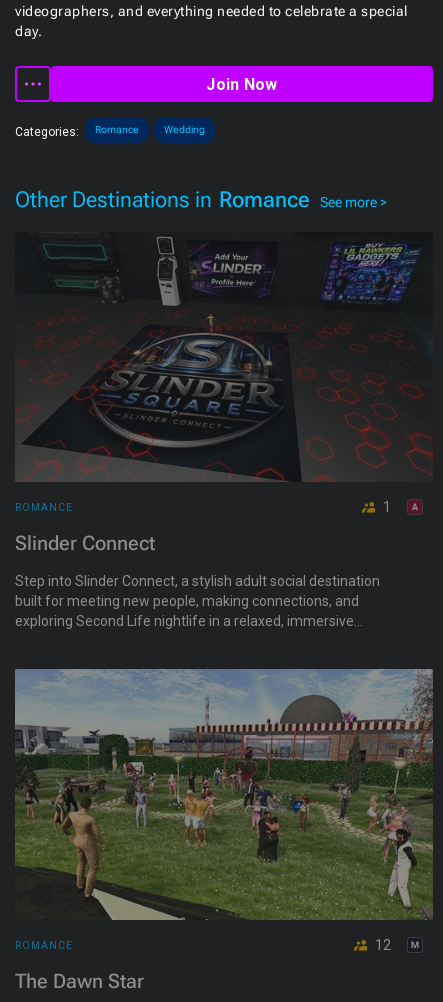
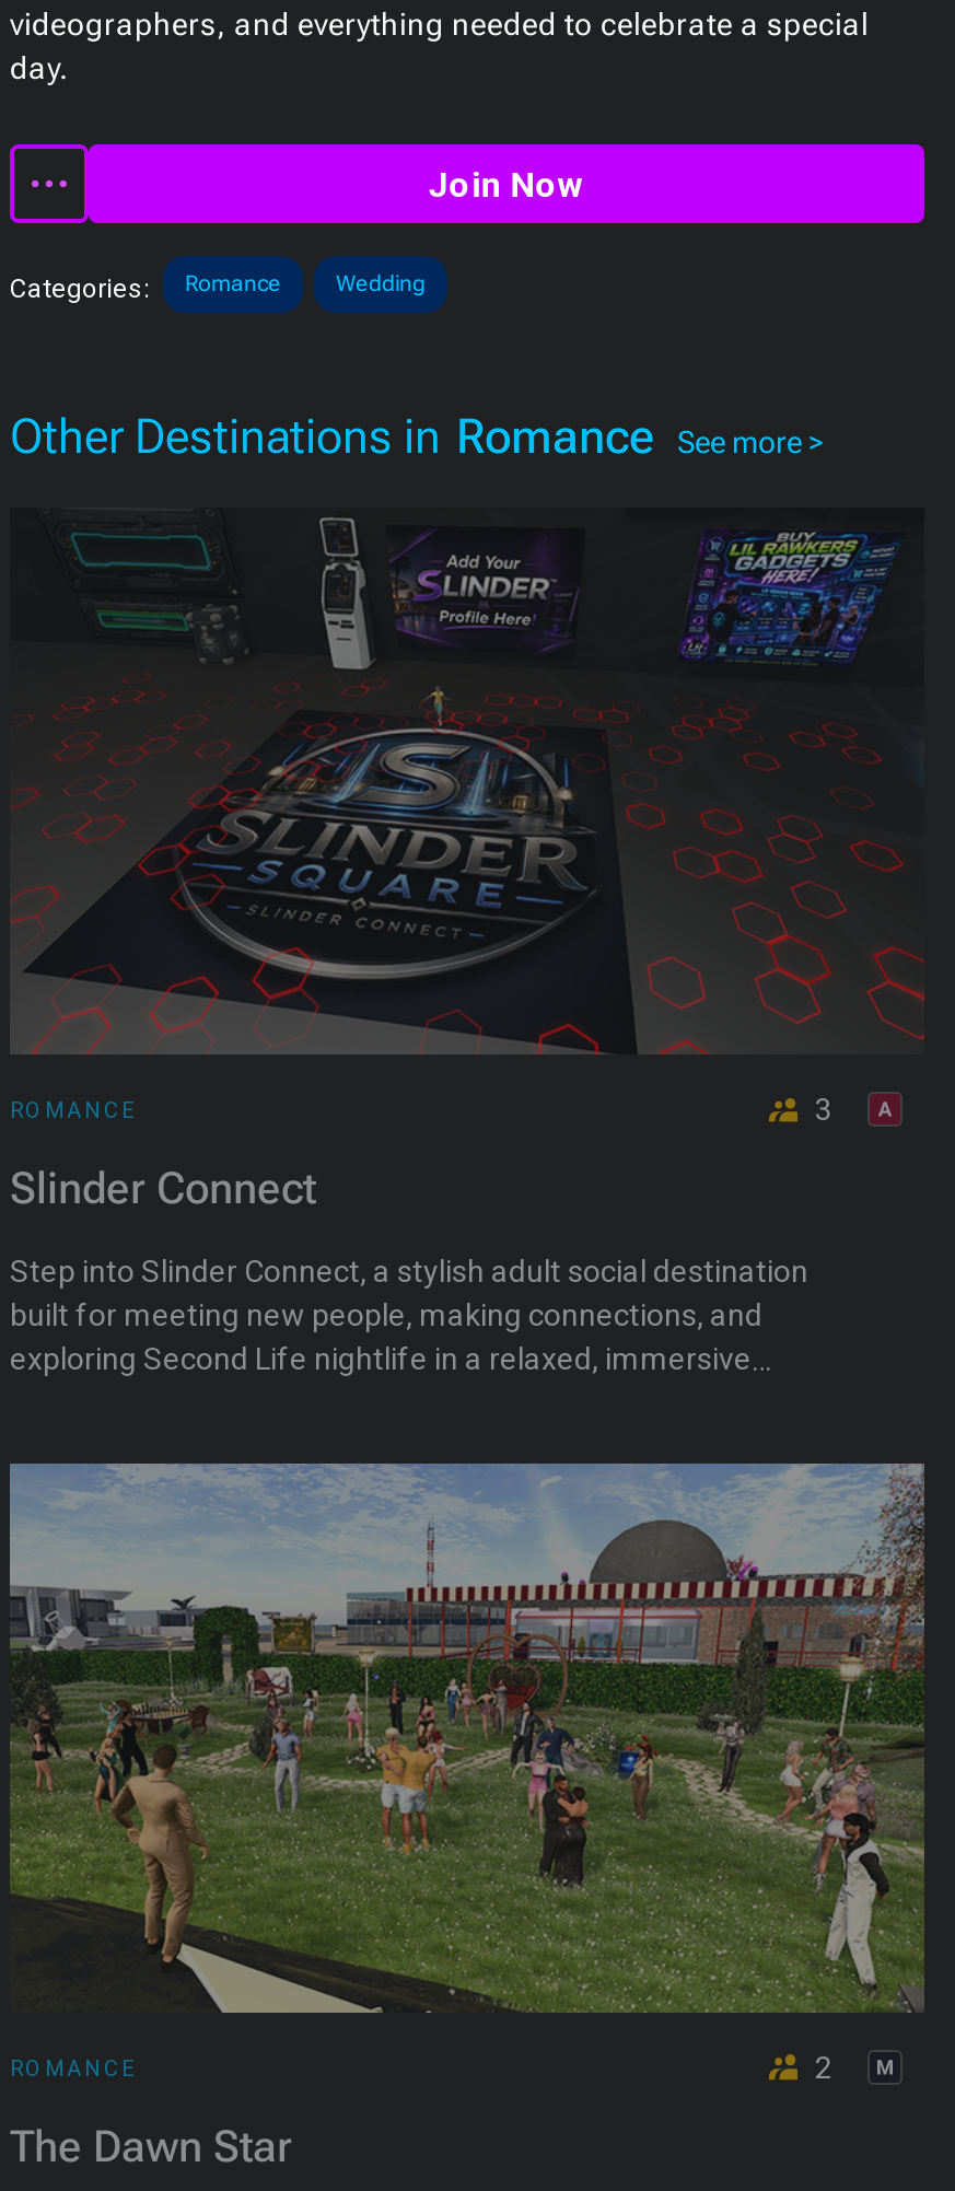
[383,499,391,515] 1 -> [815,1092,832,1127] 3
[375,937,391,953] 12 -> [815,2050,832,2085] 2

